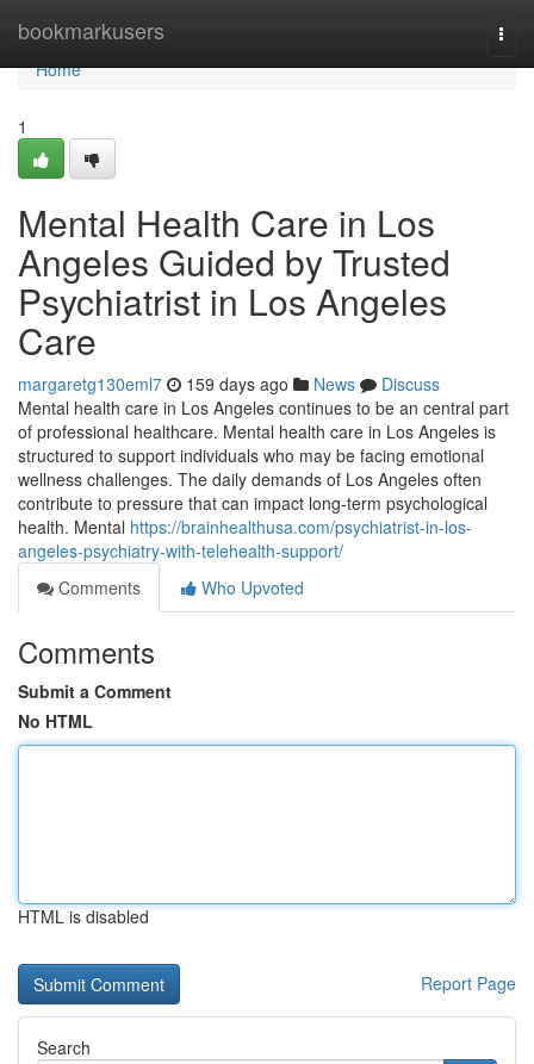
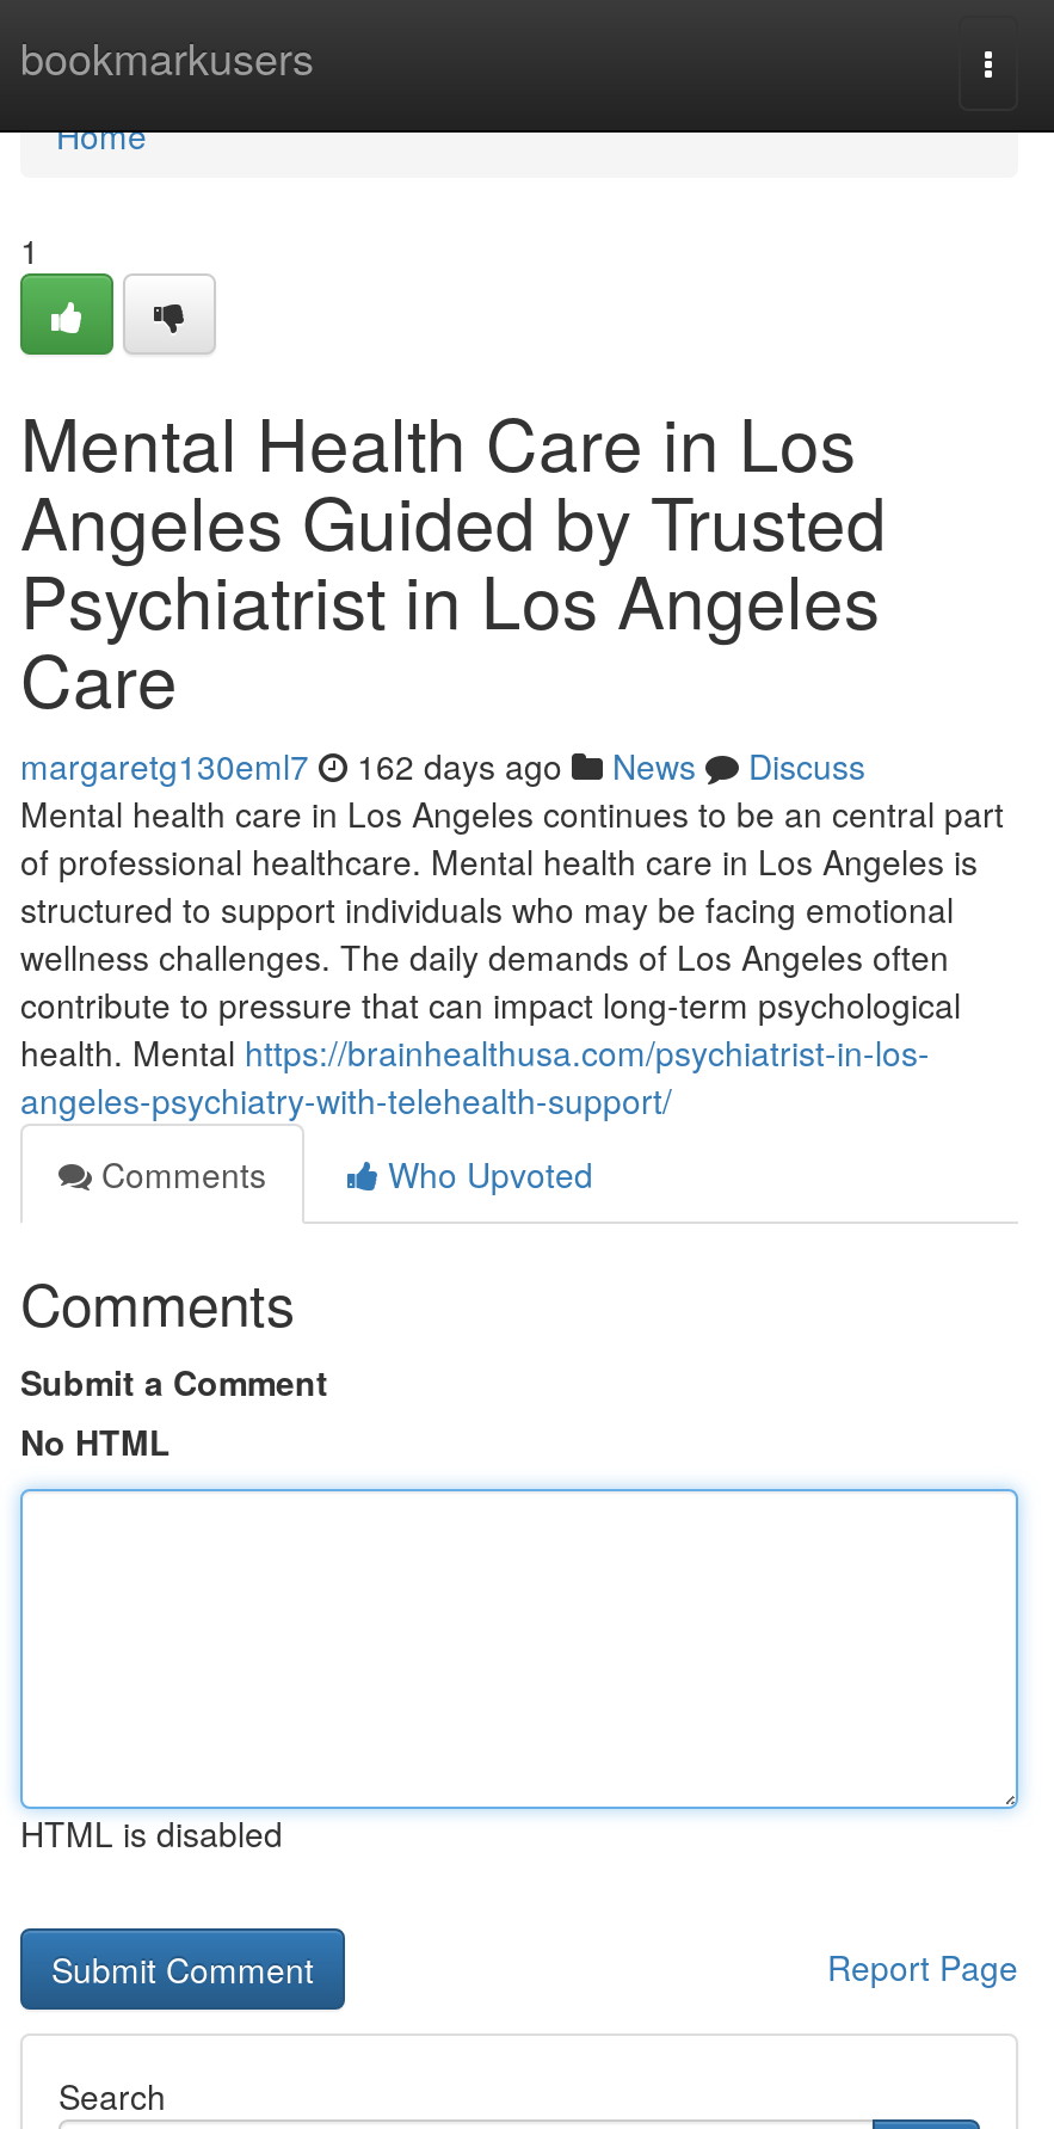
[18,372,440,396] margaretg130eml7 159 days ago News Discuss -> [20,742,865,789] margaretg130eml7 162 days ago News Discuss

